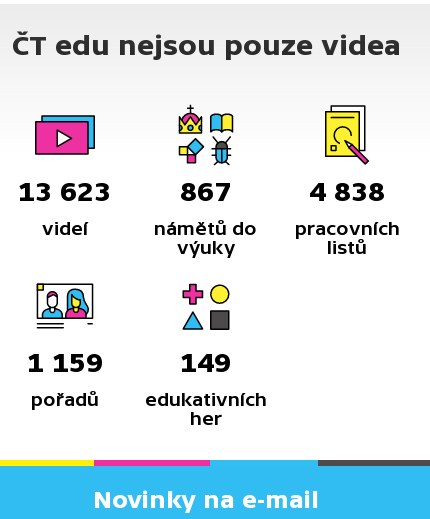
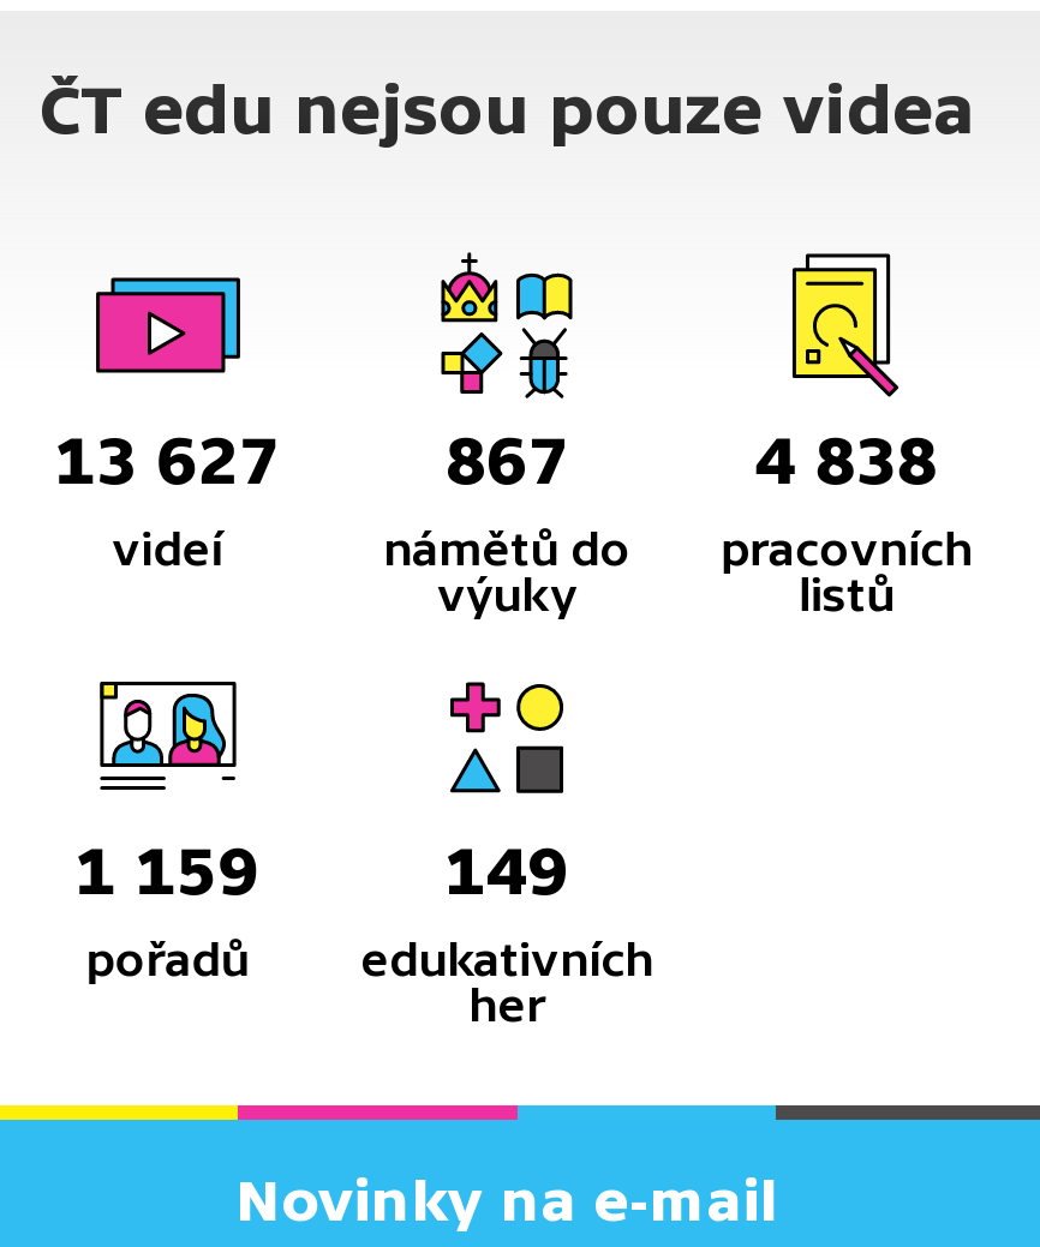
[18,175,111,207] 13 623 -> [56,421,279,498] 13 627

